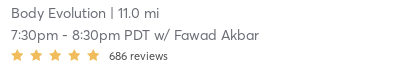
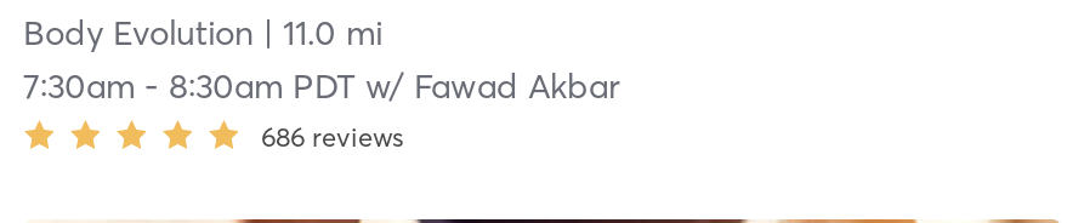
[10,26,258,44] 7:30pm - 8:30pm PDT w/ Fawad Akbar -> [23,64,620,107] 7:30am - 8:30am PDT w/ Fawad Akbar

